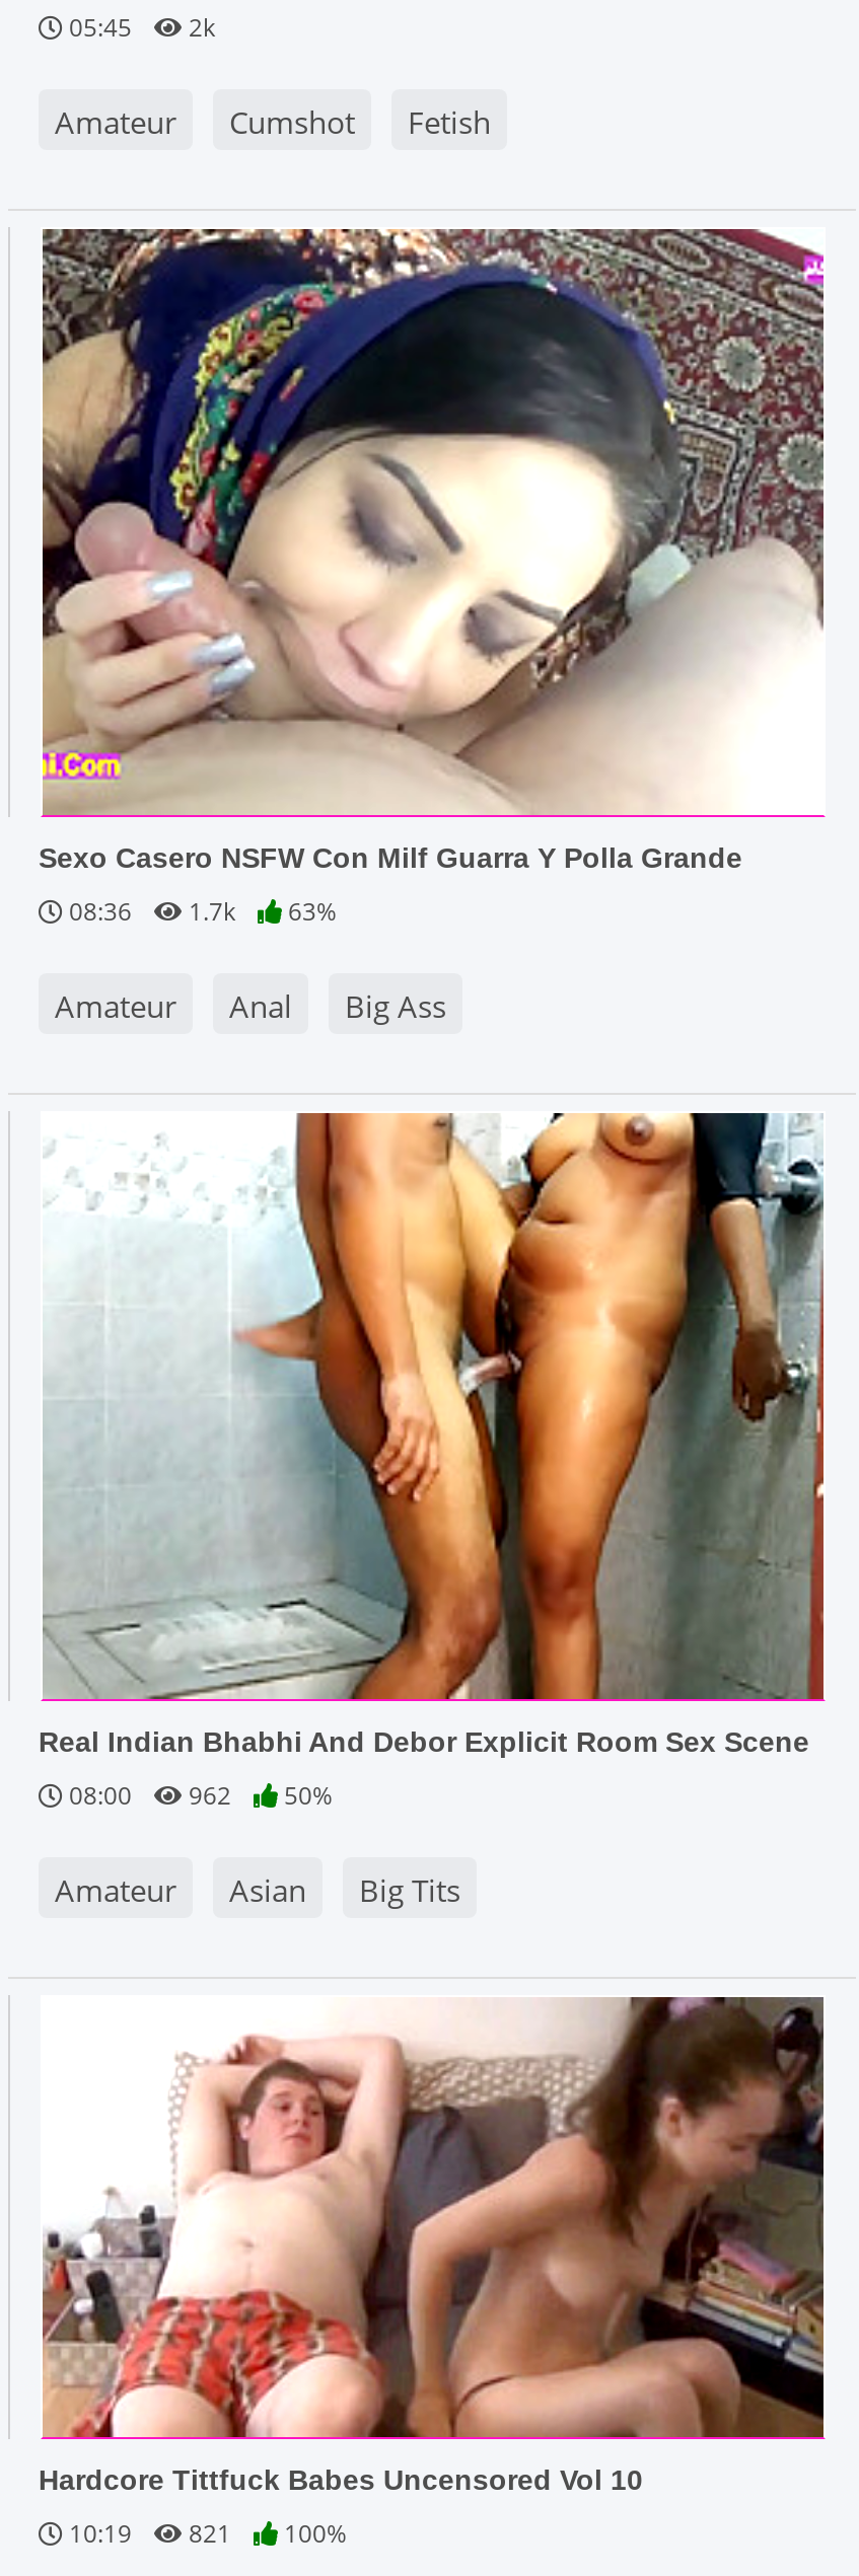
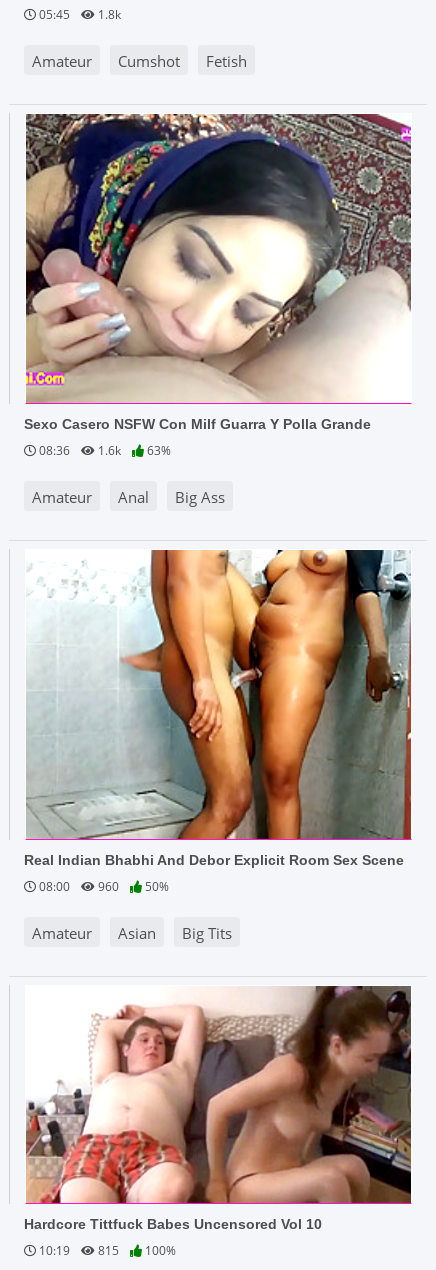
[63,11,215,45] 05:45 2k -> [36,6,121,23] 05:45 1.8k
[63,895,337,929] 08:36 1.7k 63% -> [36,442,171,459] 08:36 1.6k 63%
[63,1778,333,1812] 08:00 962 50% -> [36,878,169,895] 08:00 960 50%
[63,2516,347,2550] 10:19 821 100% -> [36,1242,176,1259] 10:19 815 100%

